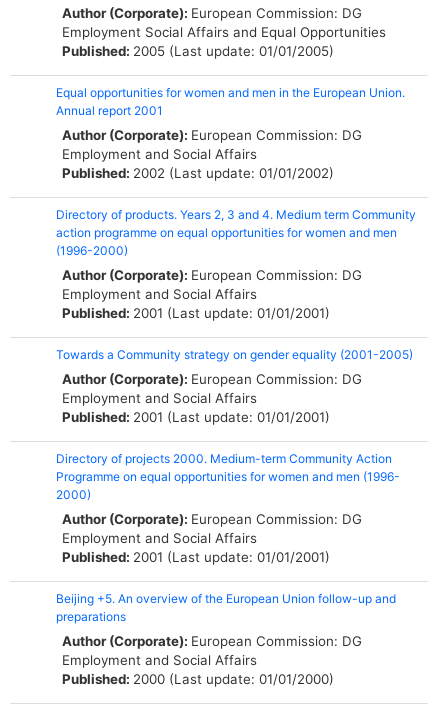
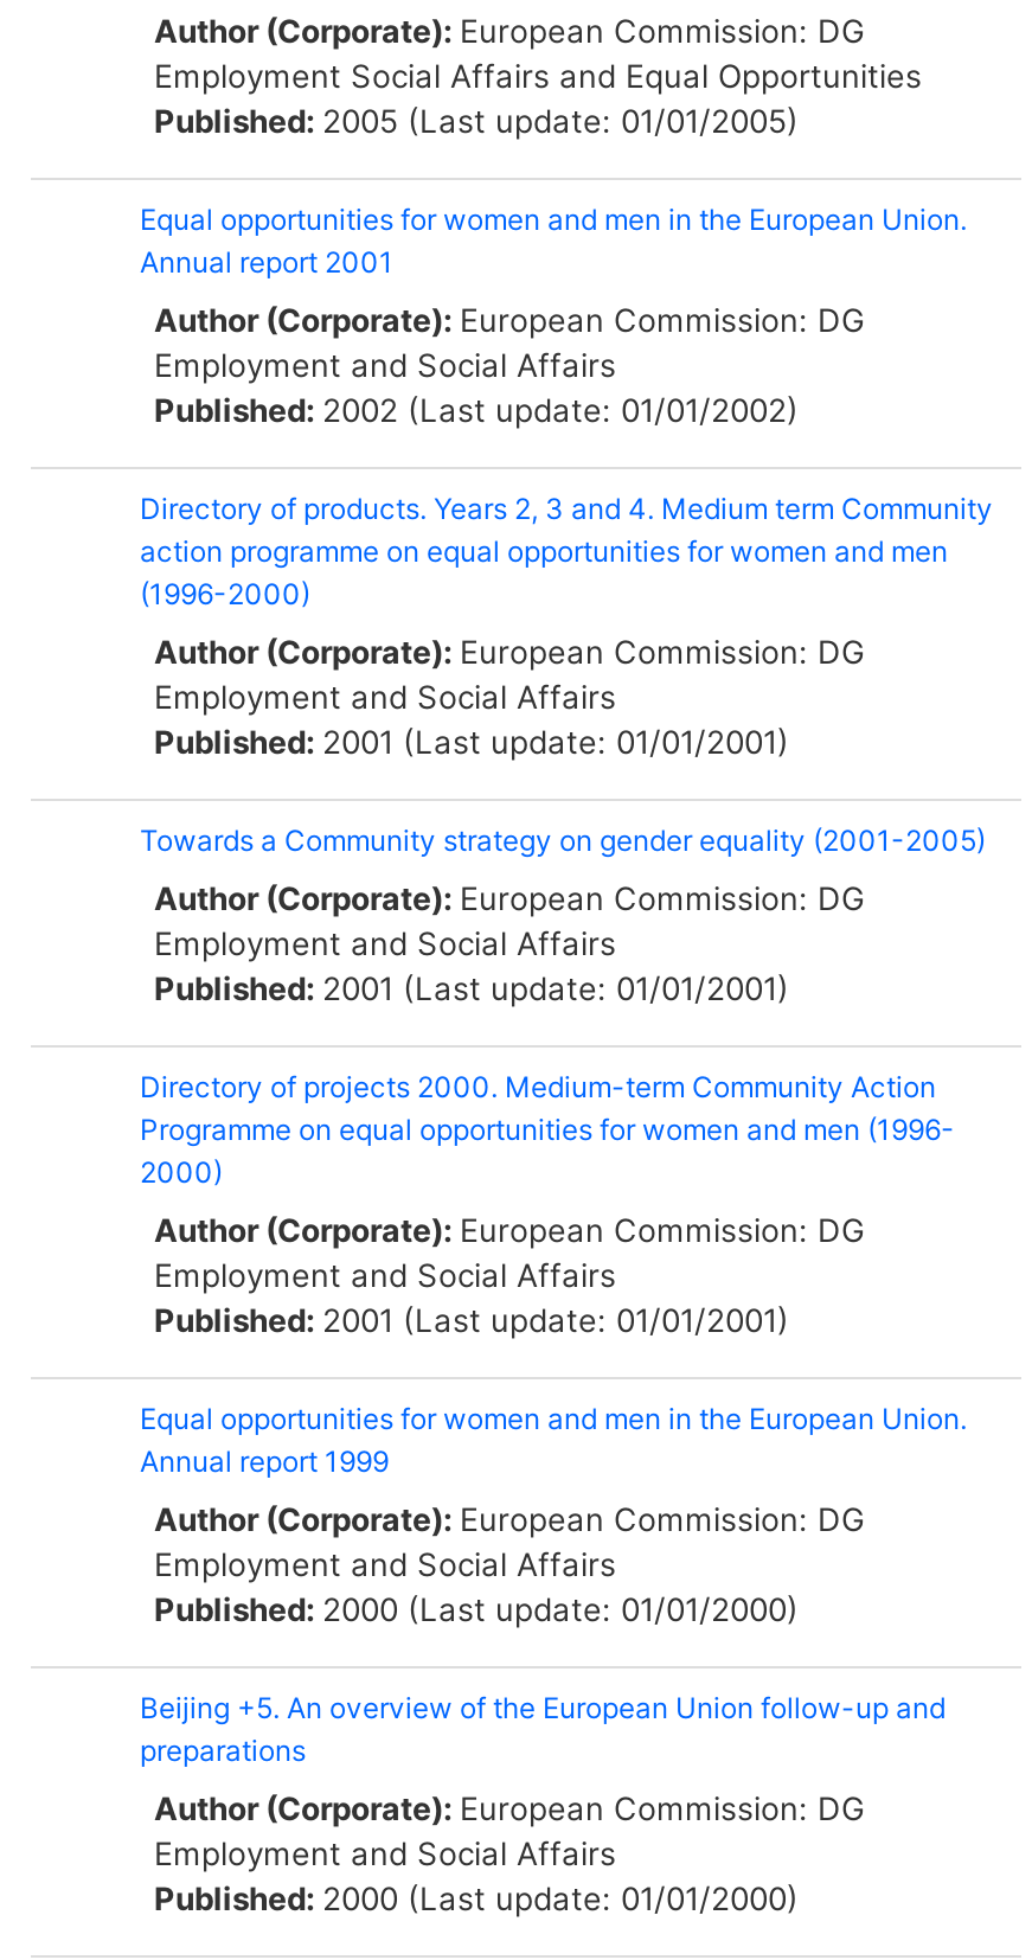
none -> [140,1401,967,1628] Equal opportunities for women and men in the European Union. | Annual report 1999 | Author (Corporate): European Commission: DG | Employment and Social Affairs | Published: 2000 (Last update: 01/01/2000)

